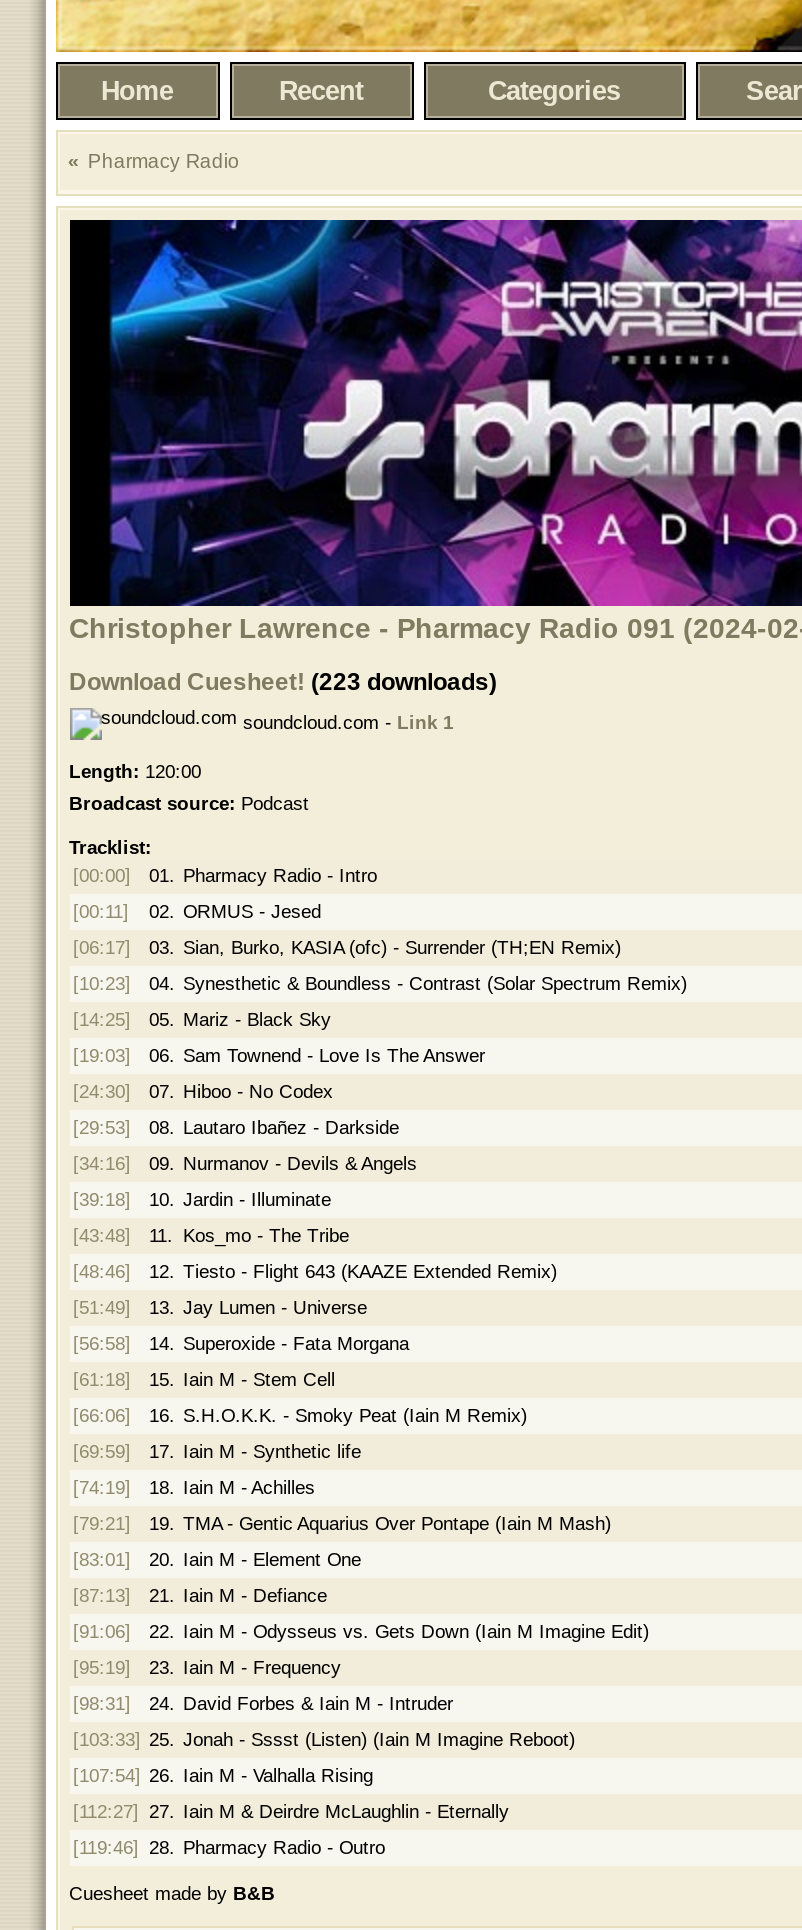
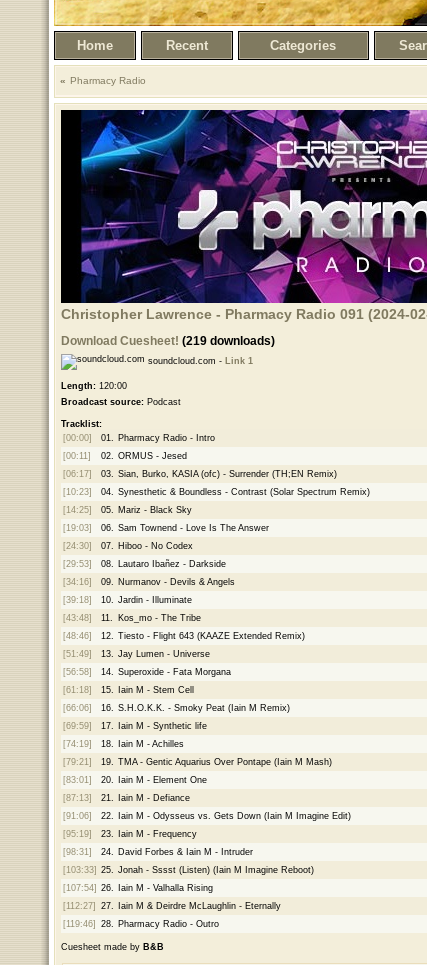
[69,668,497,696] Download Cuesheet! (223 downloads) -> [60,334,274,348] Download Cuesheet! (219 downloads)

